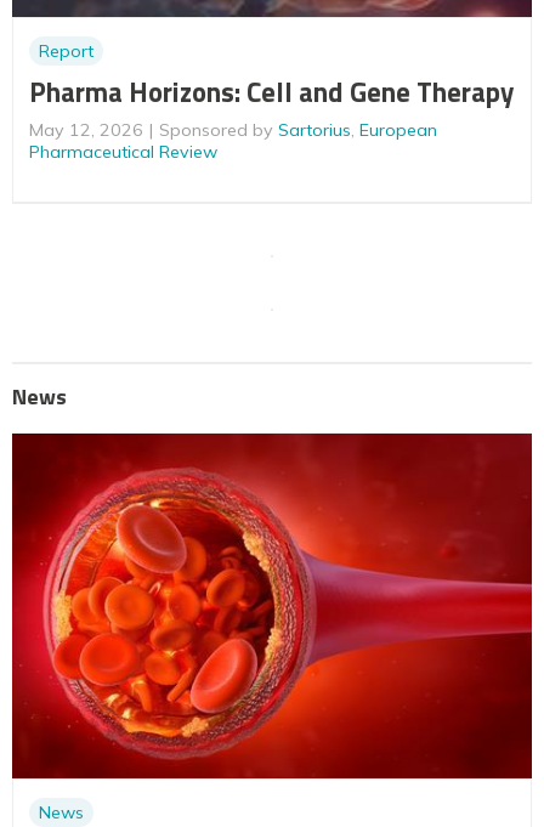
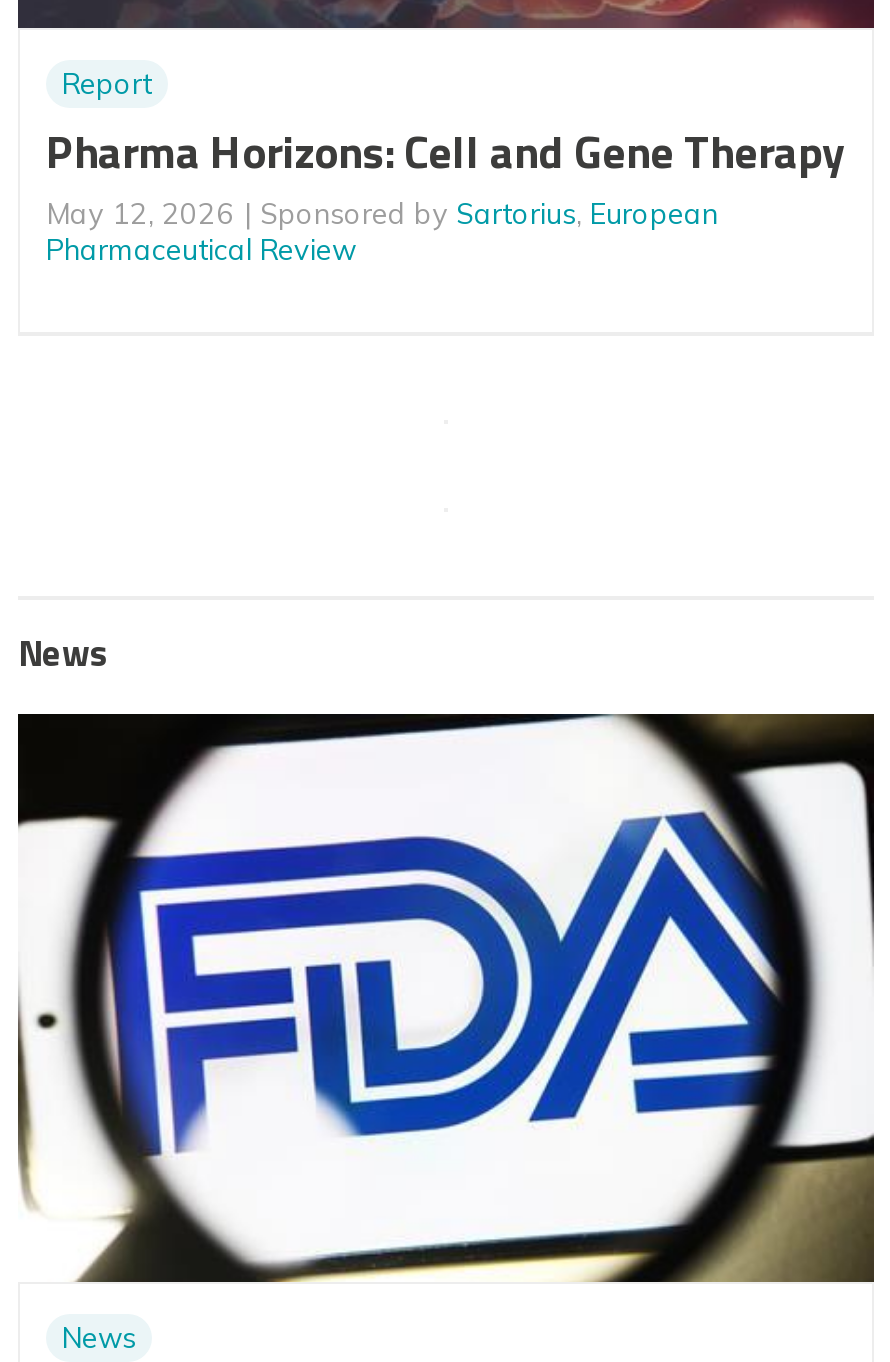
[11,432,533,780] [image] -> [16,712,876,1284] [image]

